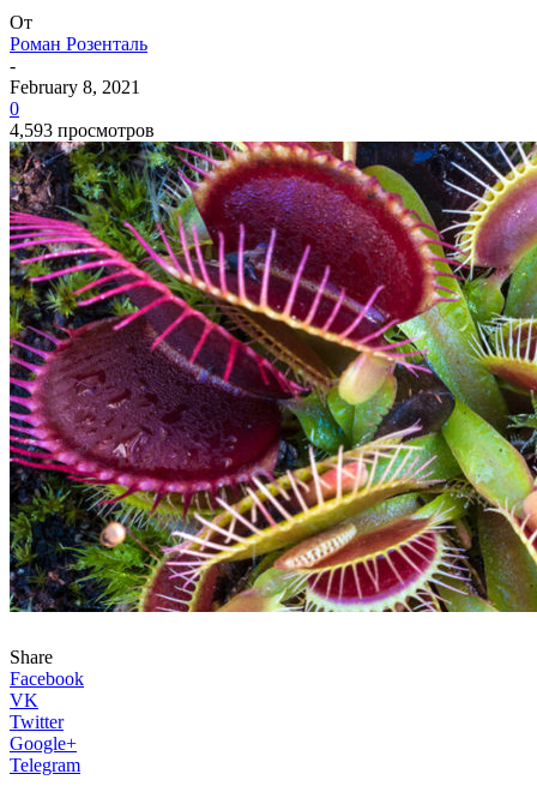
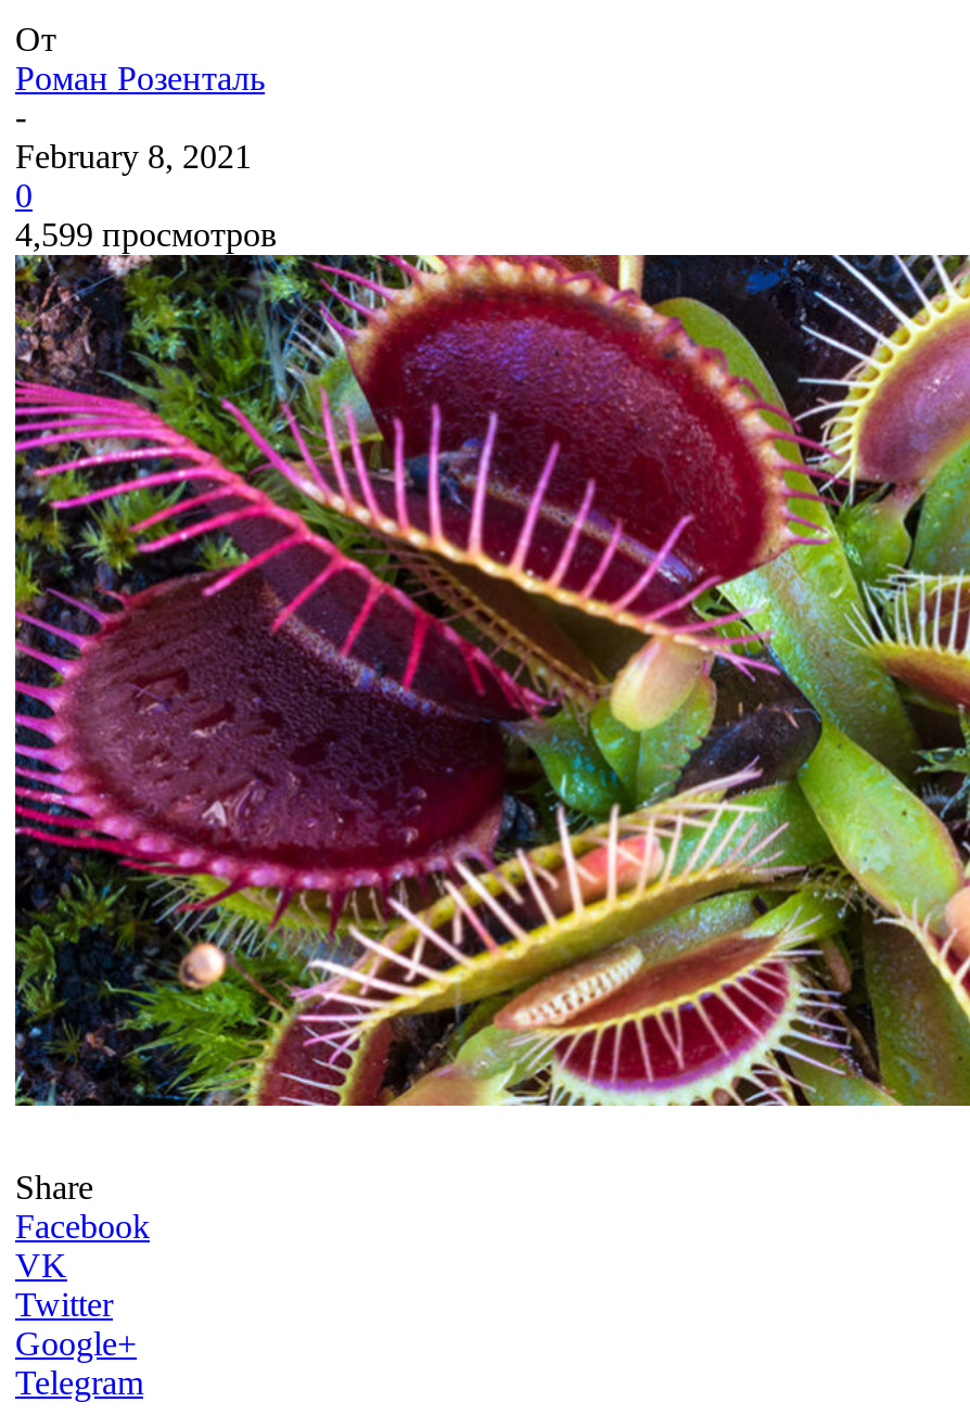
[10,120,155,140] 4,593 просмотров -> [15,216,278,252] 4,599 просмотров

